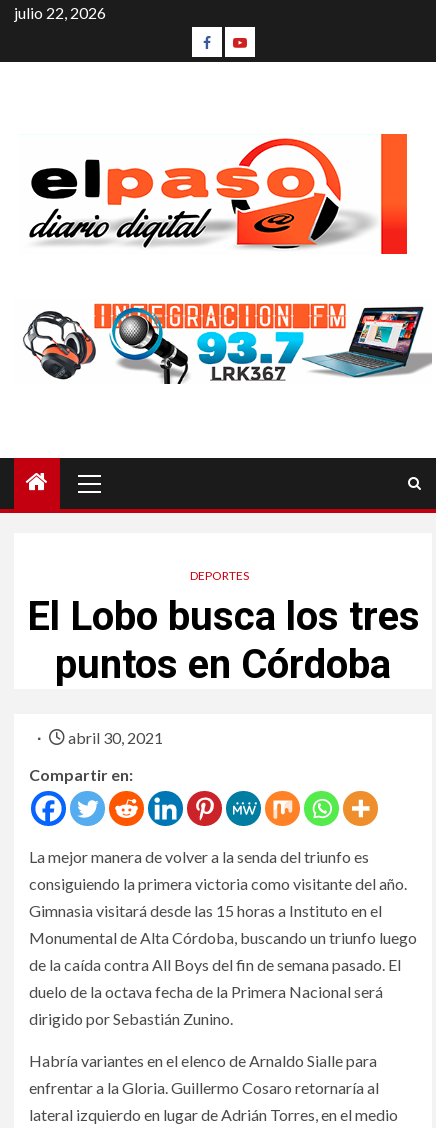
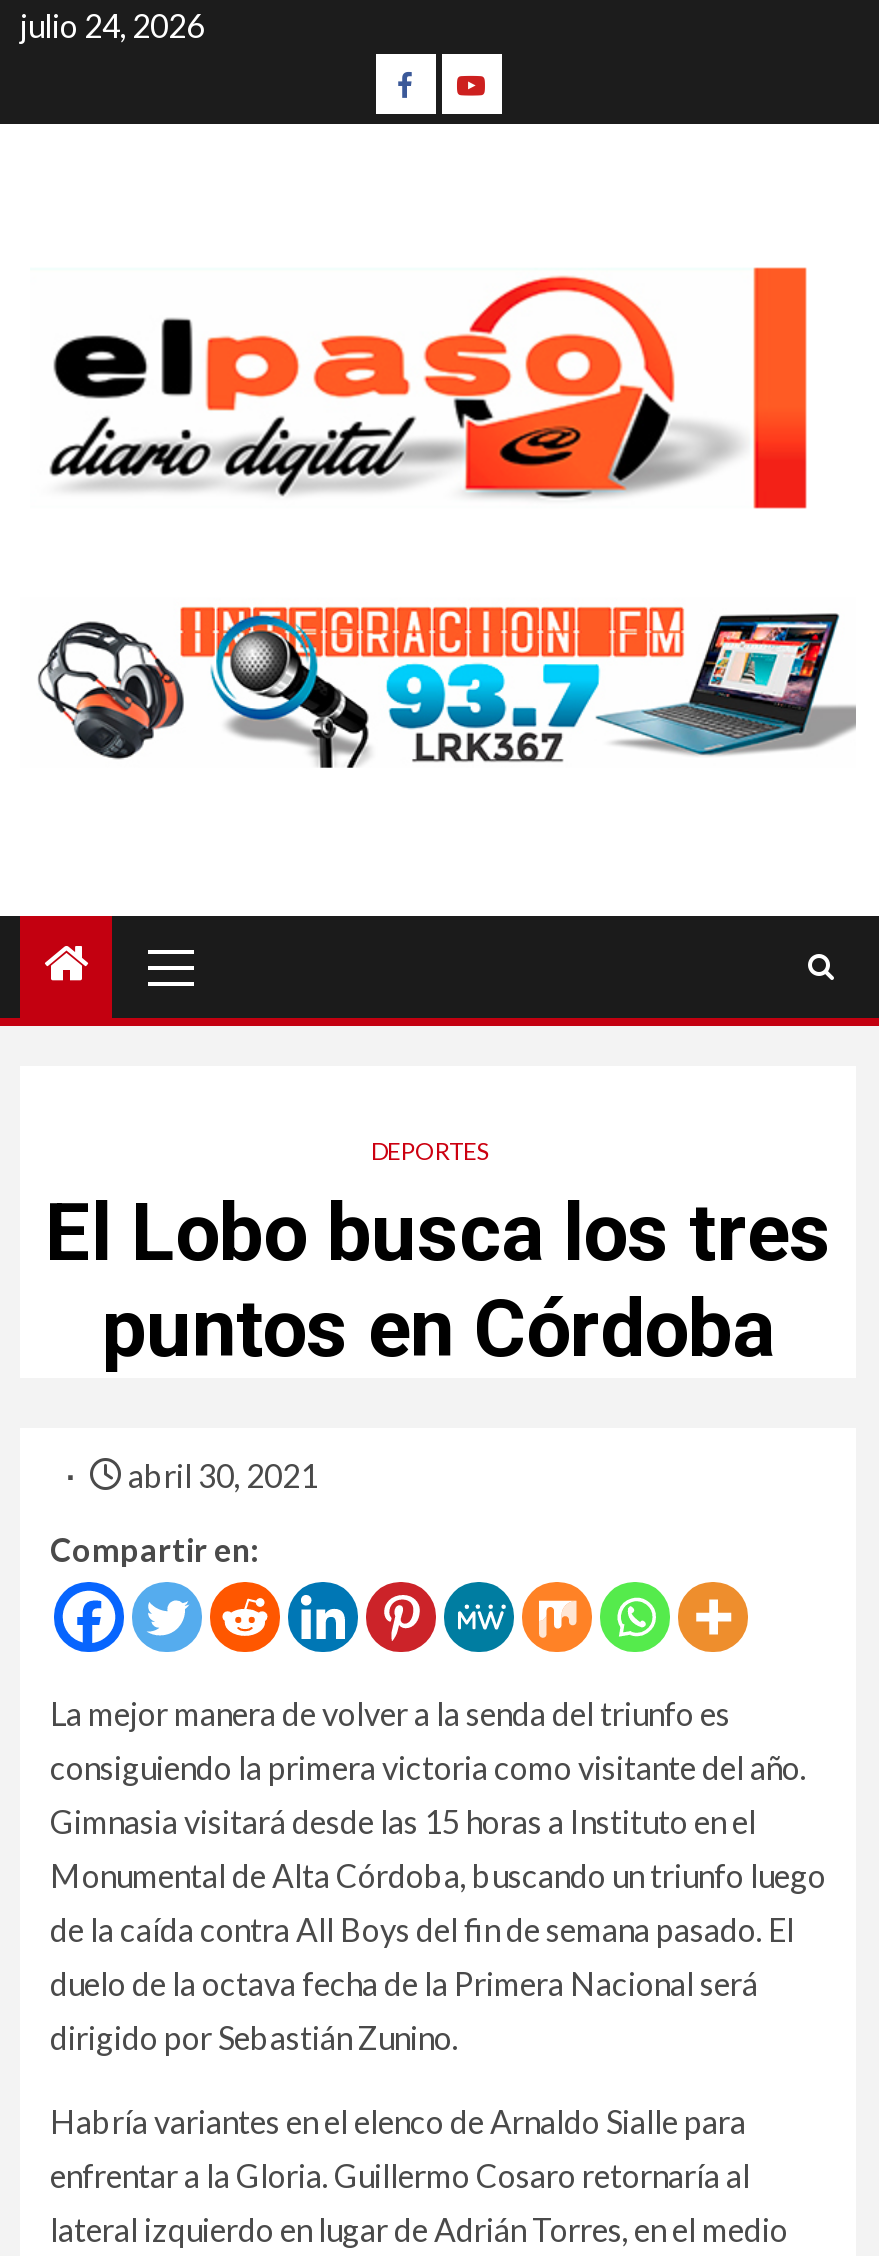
[14,3,106,22] julio 22, 2026 -> [20,6,204,44] julio 24, 2026

